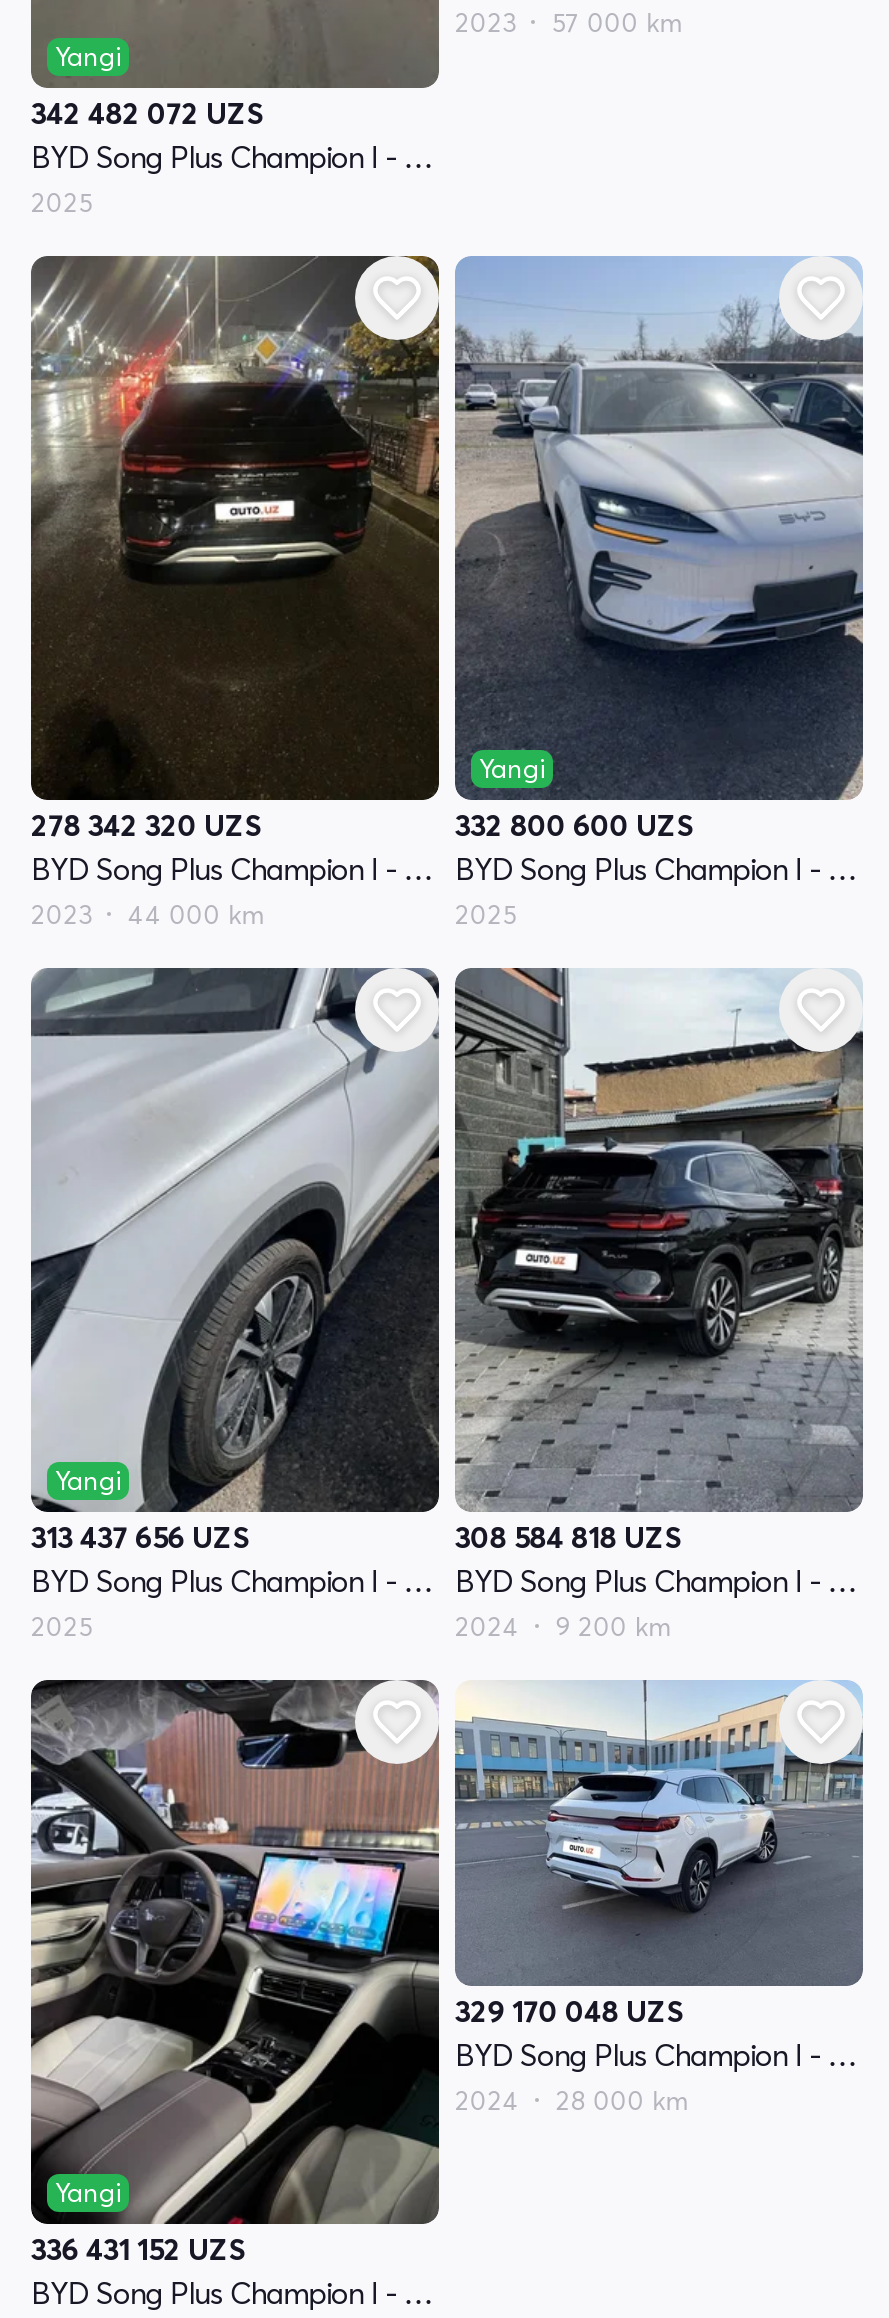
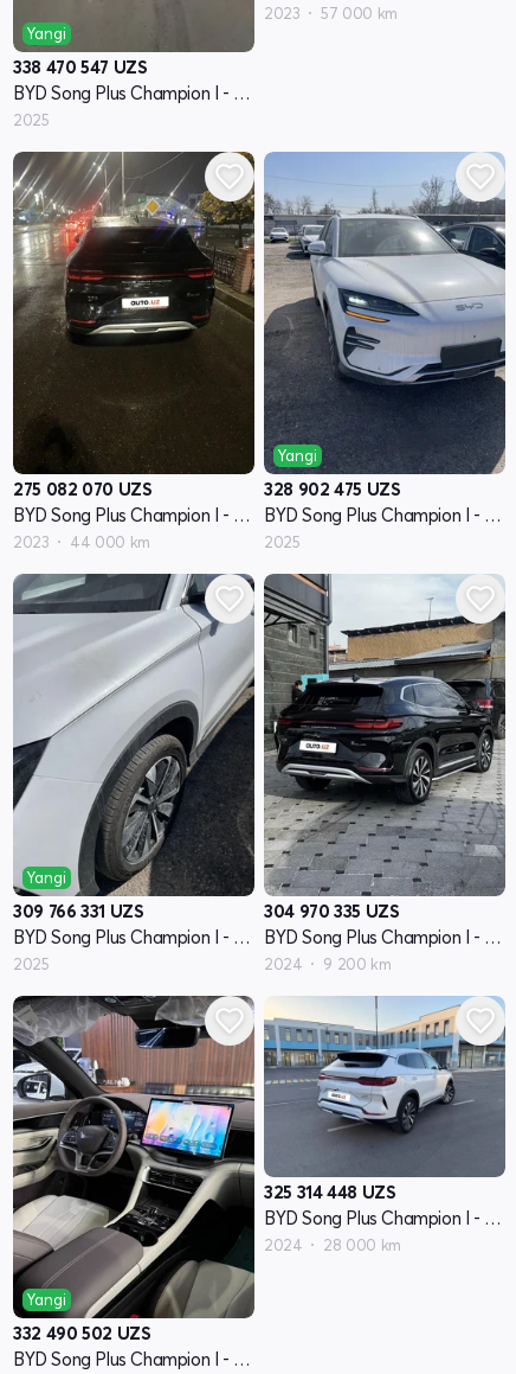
[31,94,264,132] 342 482 072 UZS -> [13,55,147,78] 338 470 547 UZS
[31,806,262,844] 278 342 320 UZS -> [13,478,152,500] 275 082 070 UZS
[455,806,694,844] 332 800 600 UZS -> [264,478,400,500] 328 902 475 UZS
[31,1518,250,1556] 313 437 656 UZS -> [13,900,144,922] 309 766 331 UZS
[455,1518,682,1556] 308 584 818 UZS -> [264,900,399,922] 304 970 335 UZS
[455,1992,684,2030] 329 170 048 UZS -> [264,1181,396,1203] 325 314 448 UZS
[31,2230,246,2268] 336 431 152 UZS -> [13,1322,151,1344] 332 490 502 UZS

